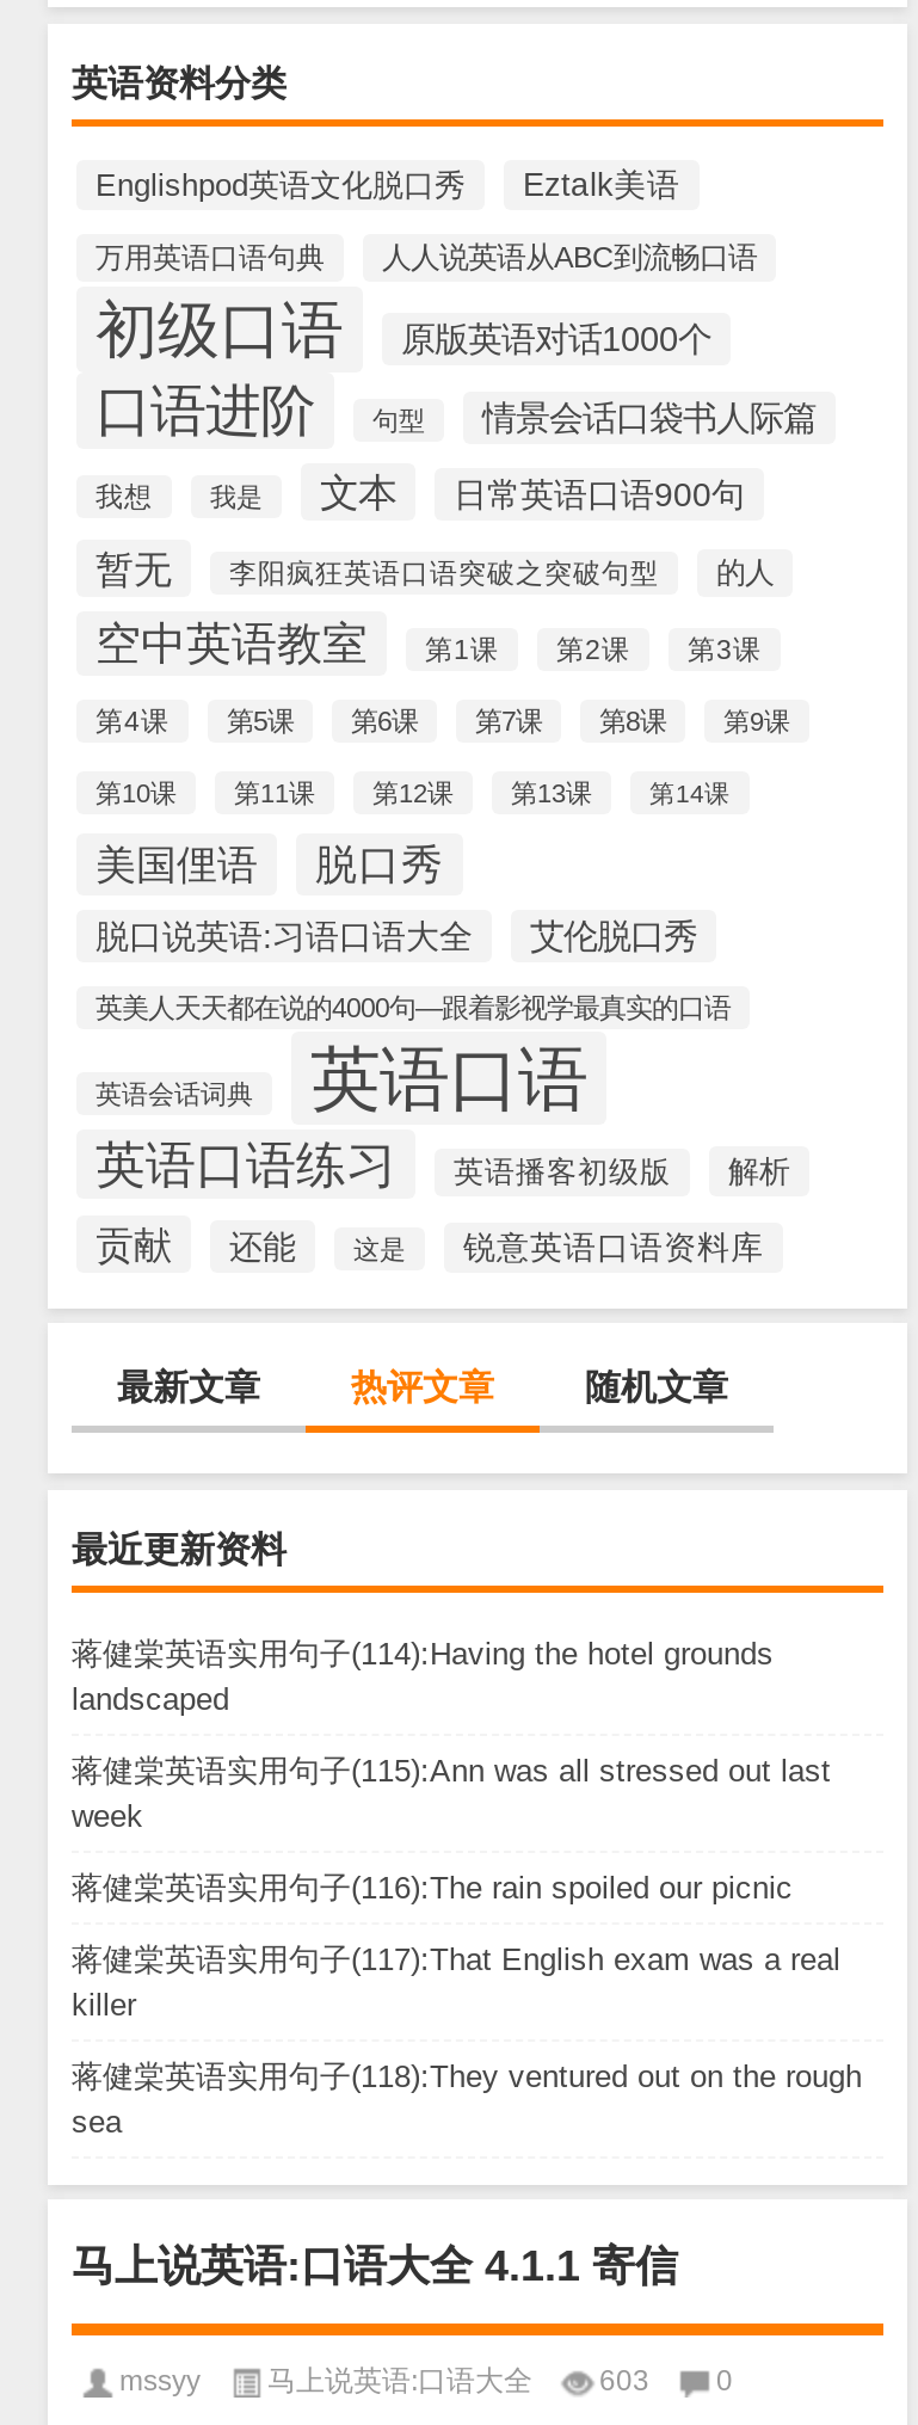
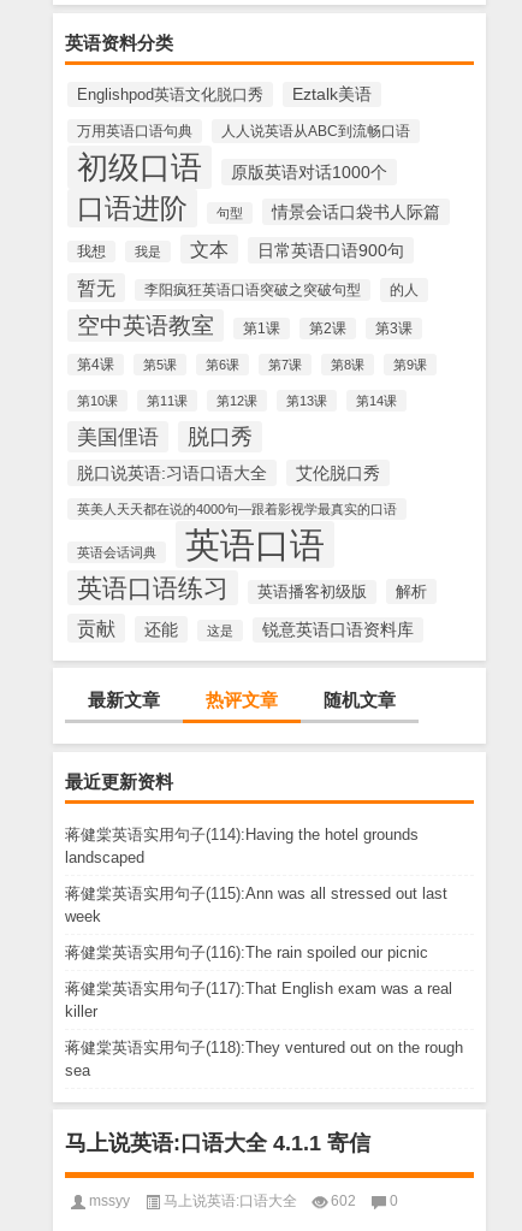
[119,2364,733,2398] mssyy 马上说英语:口语大全 603 0 -> [89,1193,398,1209] mssyy 马上说英语:口语大全 602 0

